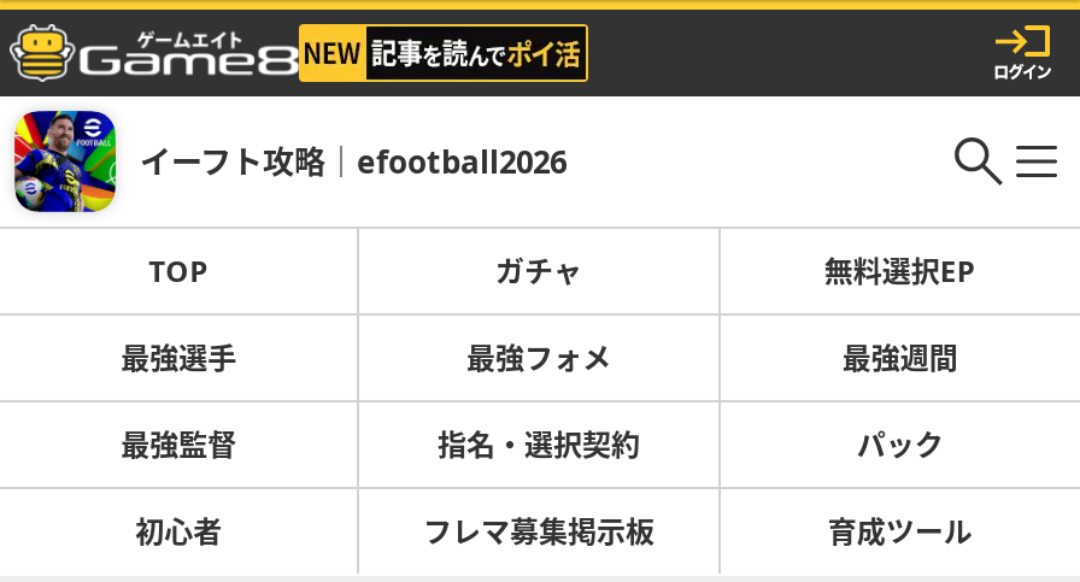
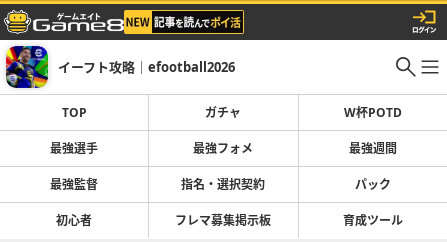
[824,251,976,292] 無料選択EP -> [344,104,402,121] W杯POTD

